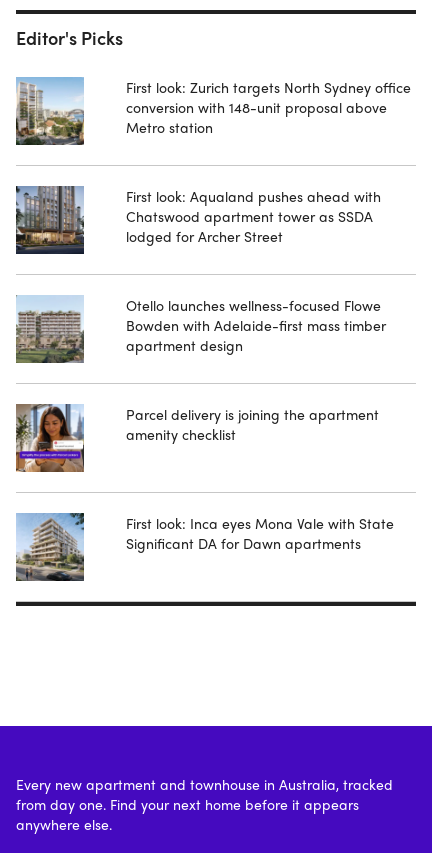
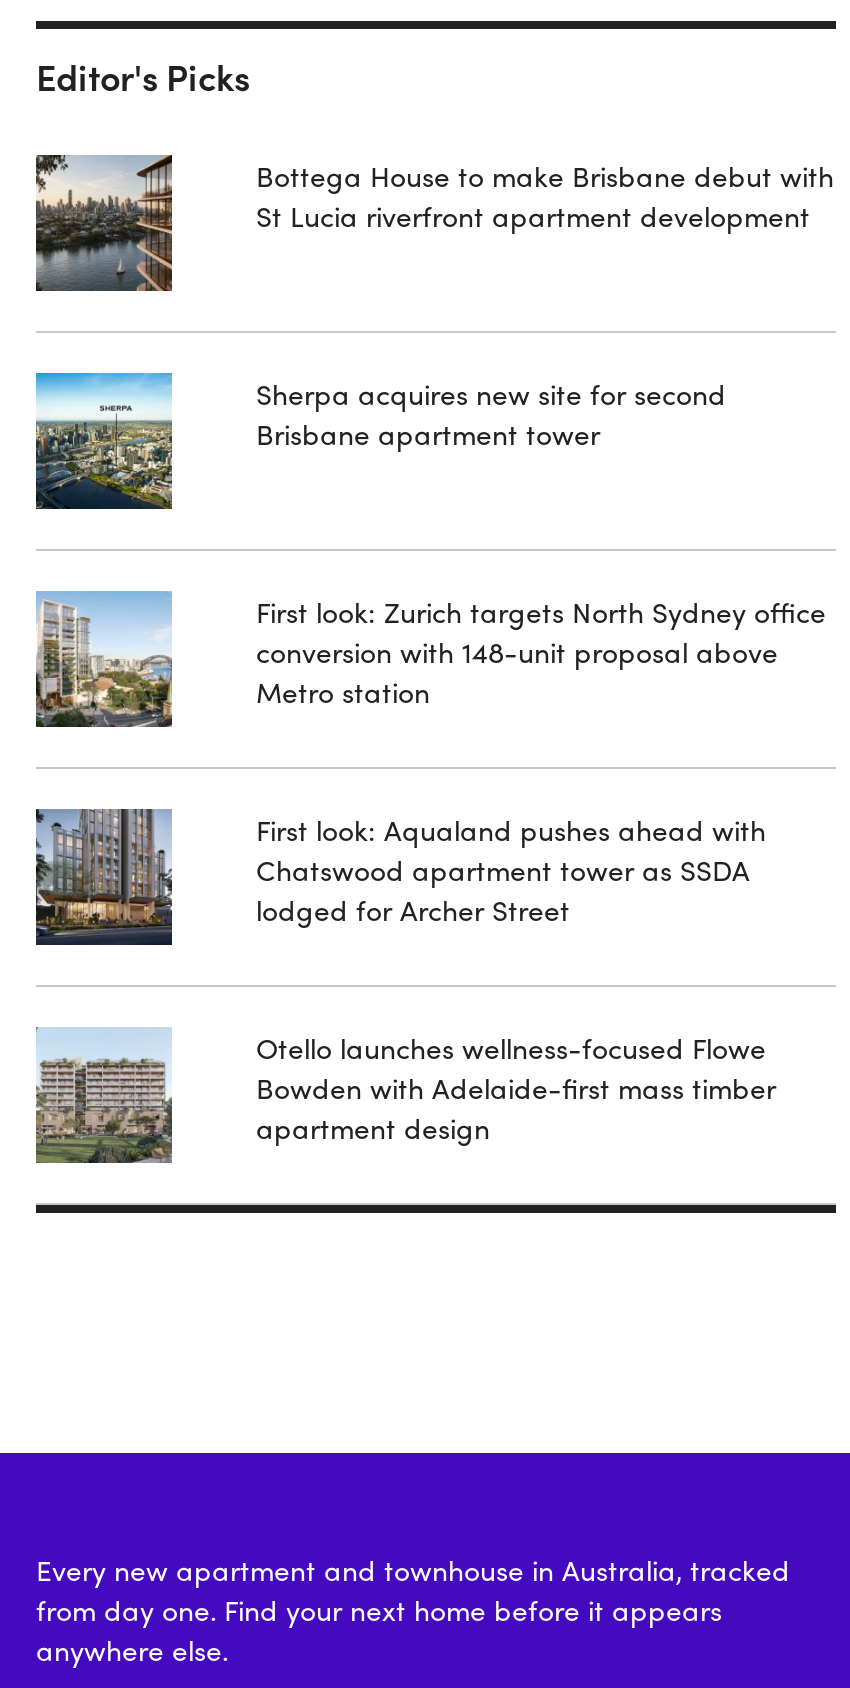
none -> [34,153,174,291] [image]
none -> [34,371,172,509] [image]
none -> [256,155,834,235] Bottega House to make Brisbane debut with | St Lucia riverfront apartment development
none -> [256,373,726,453] Sherpa acquires new site for second | Brisbane apartment tower
moved [14,77,411,355] -> [32,591,826,1147]: [image] | First look: Zurich targets North Sydney office | conversion with 148-unit proposal above | ... | Bowden with Adelaide-first mass timber | apartment design
[15,404,85,473] [image] -> none
[126,404,379,444] Parcel delivery is joining the apartment | amenity checklist -> none
[16,512,85,581] [image] -> none
[126,513,394,553] First look: Inca eyes Mona Vale with State | Significant DA for Dawn apartments -> none

